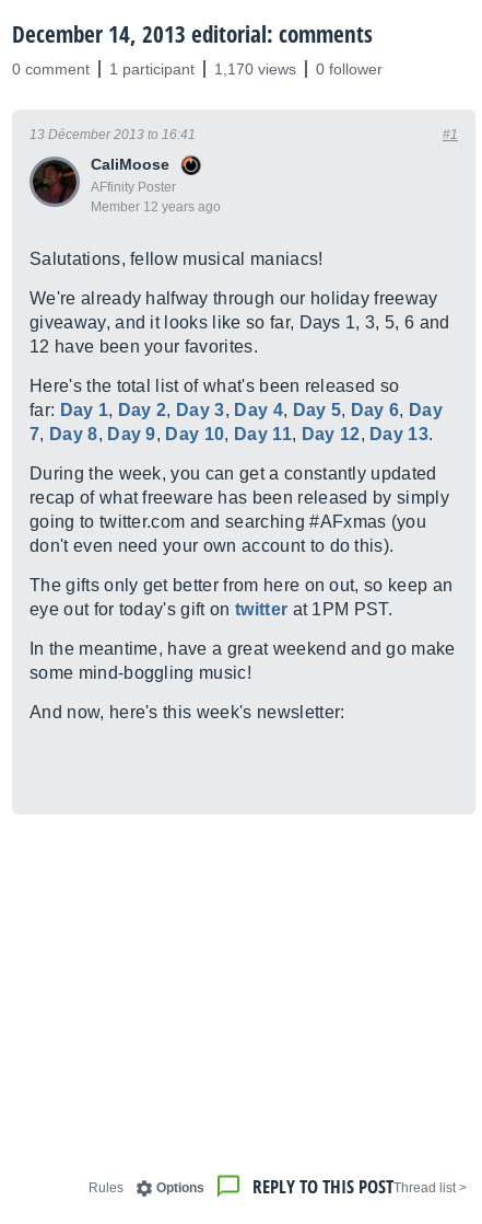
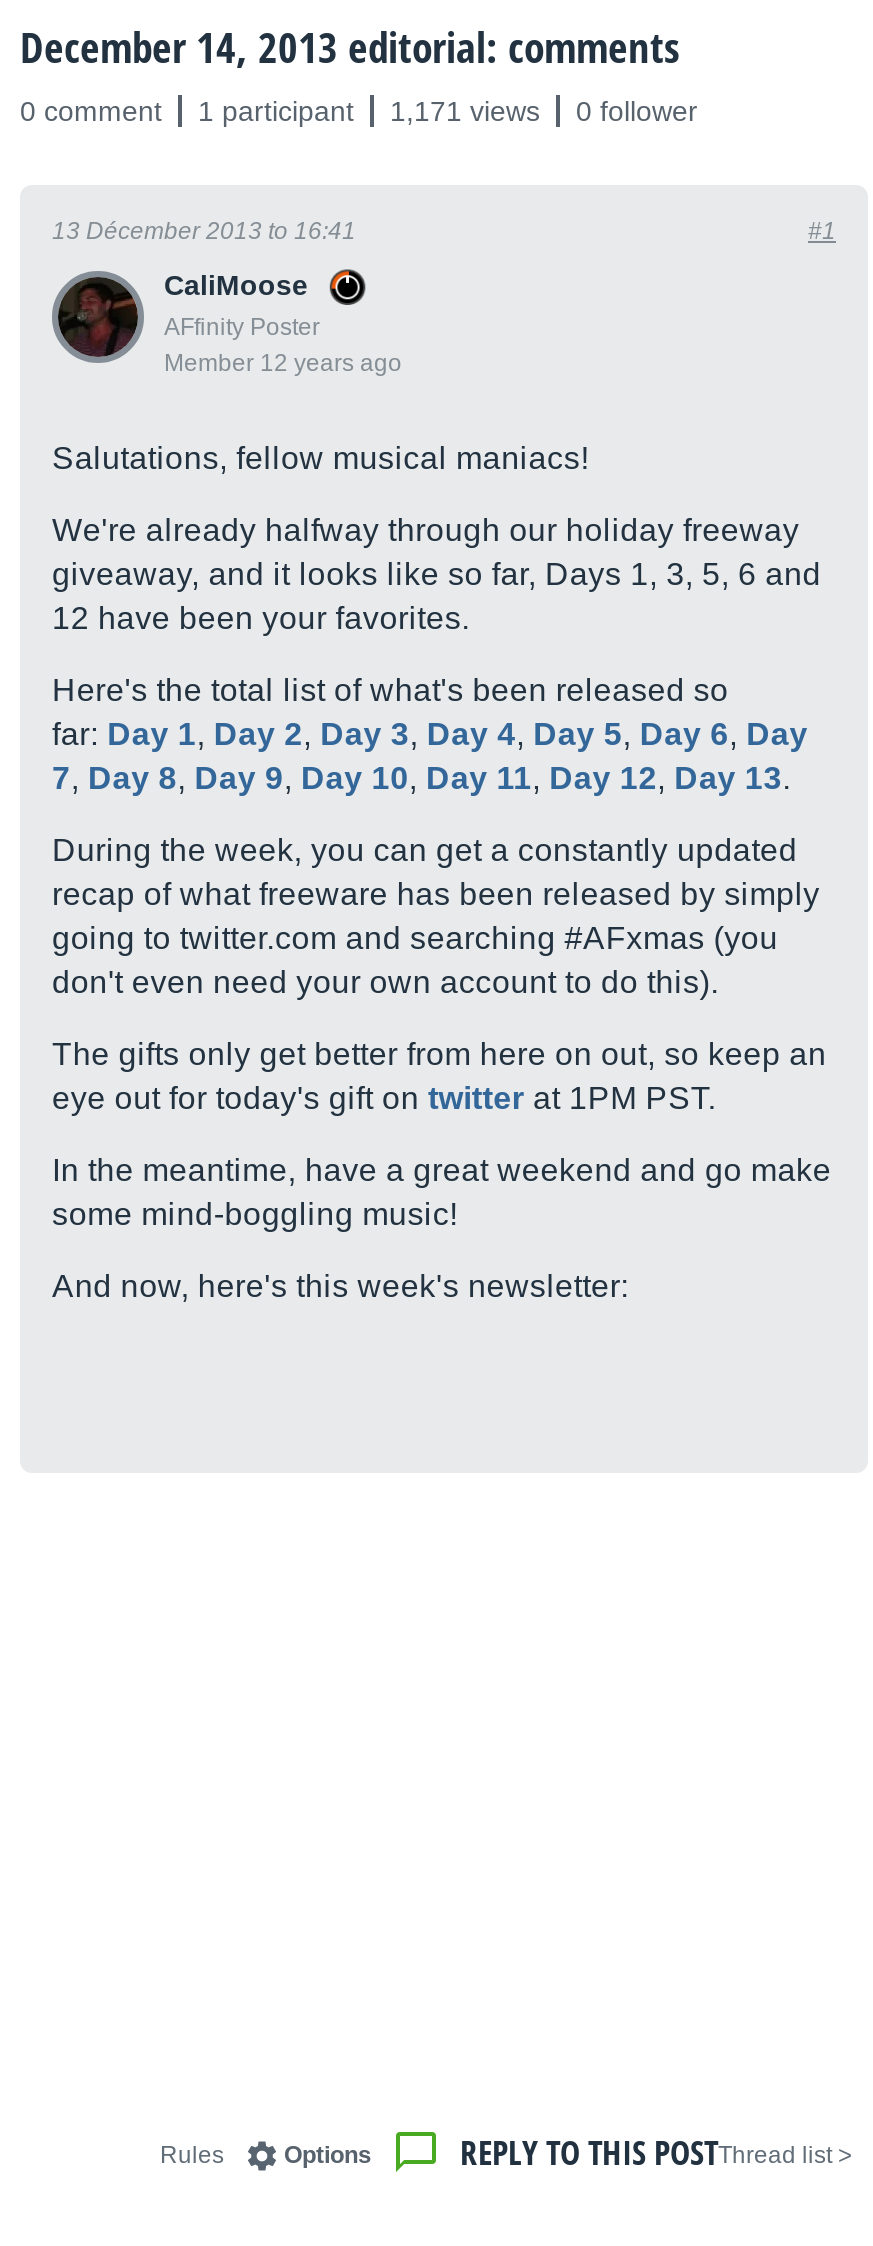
[12,60,383,78] 0 comment 1 participant 1,170 views 0 follower -> [20,95,698,127] 0 comment 1 participant 1,171 views 0 follower

